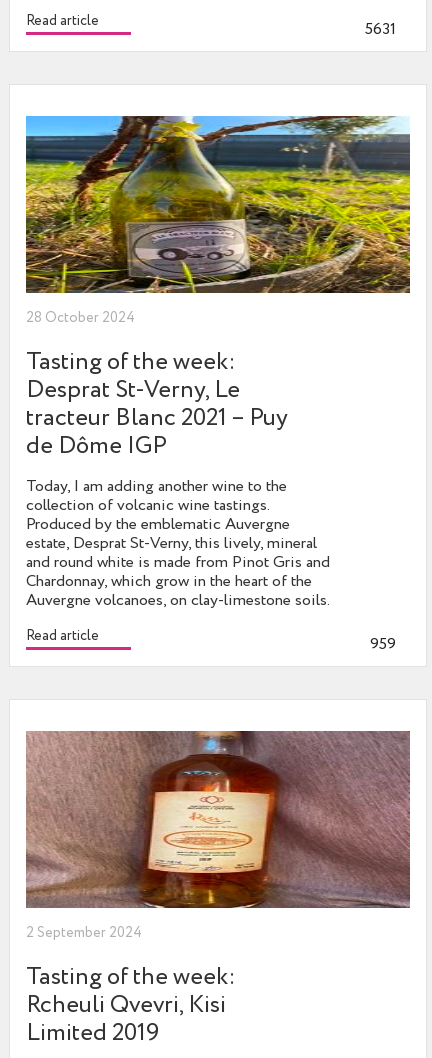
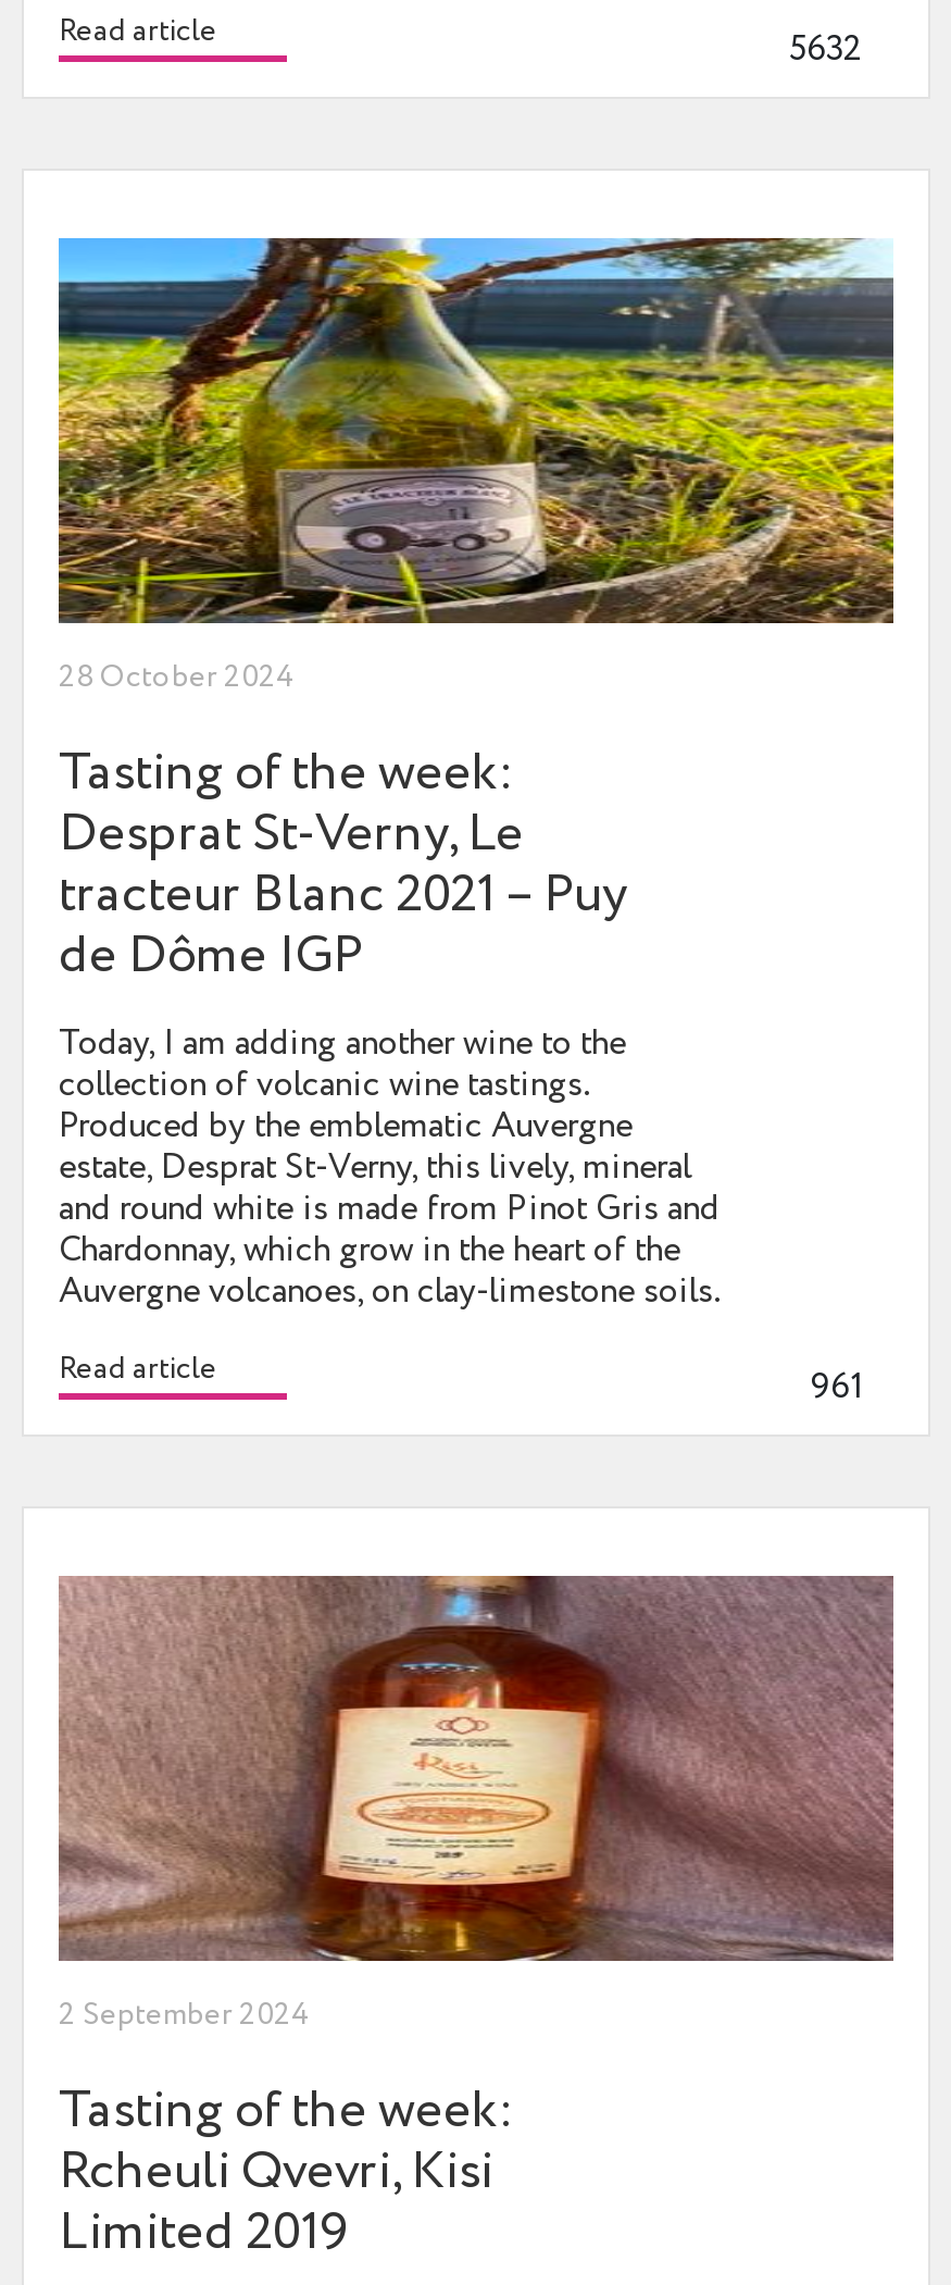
[365,18,396,41] 5631 -> [789,25,863,75] 5632
[370,633,396,656] 959 -> [811,1363,863,1413] 961

